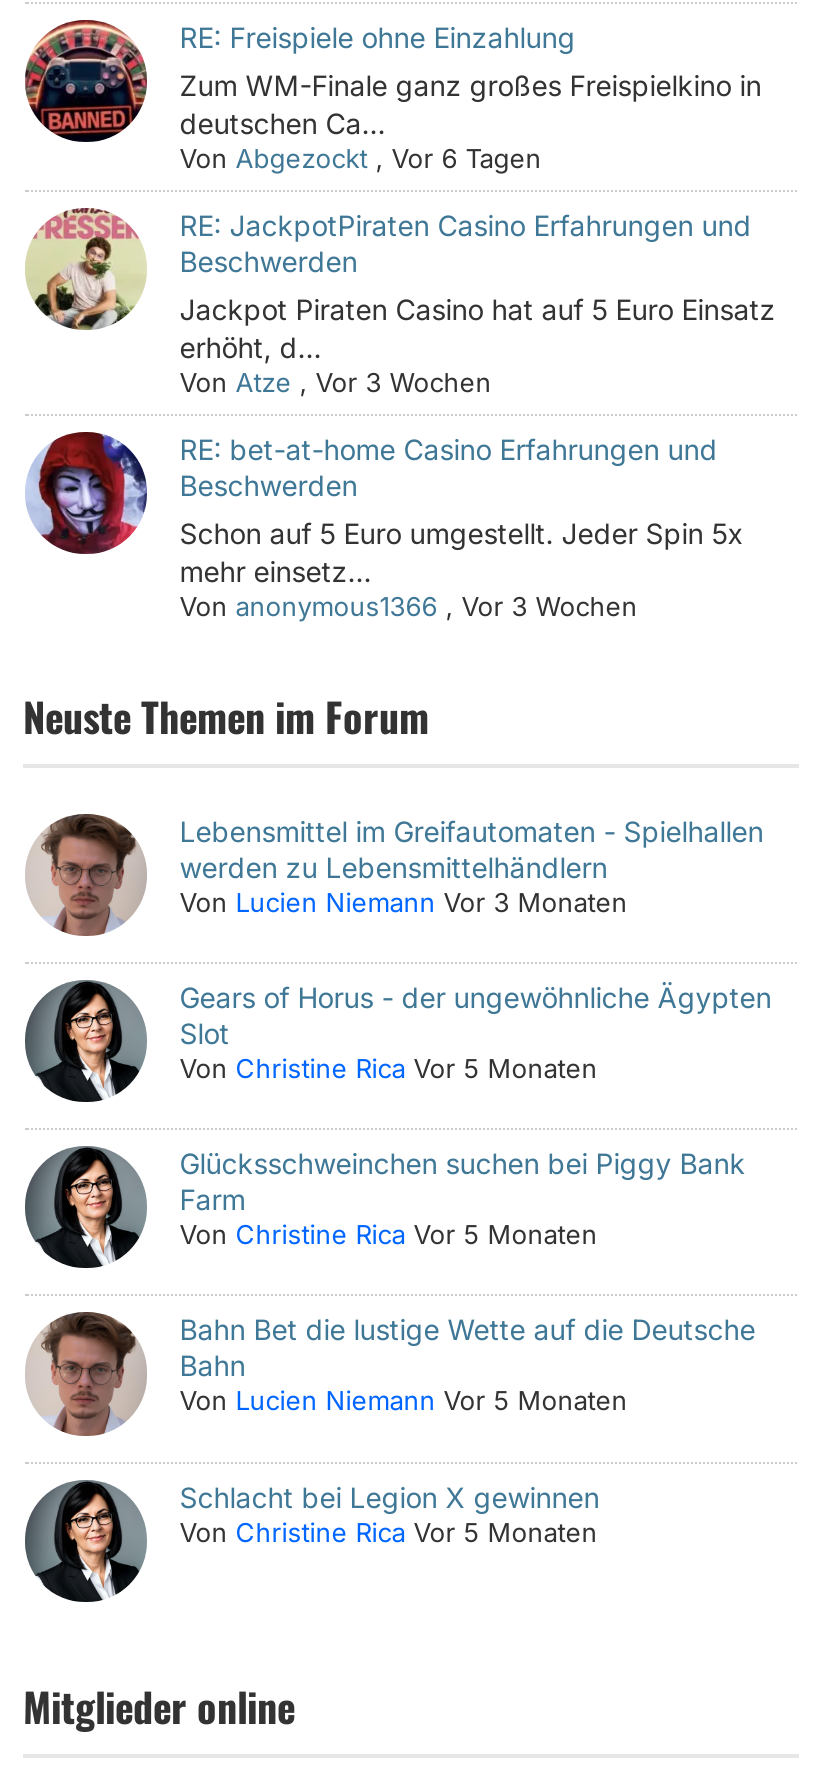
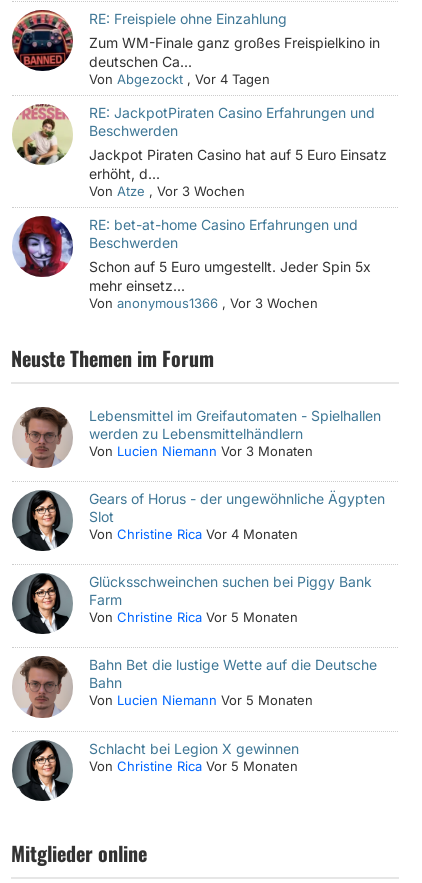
[179,142,541,174] Von Abgezockt , Vor 6 Tagen -> [89,71,270,87] Von Abgezockt , Vor 4 Tagen
[179,1052,597,1084] Von Christine Rica Vor 5 Monaten -> [89,526,298,542] Von Christine Rica Vor 4 Monaten

